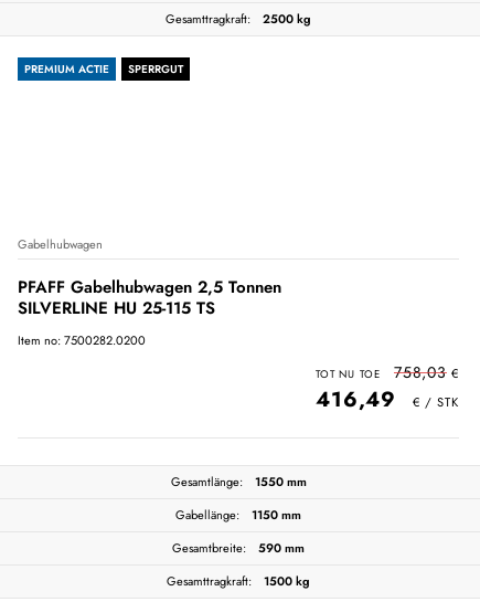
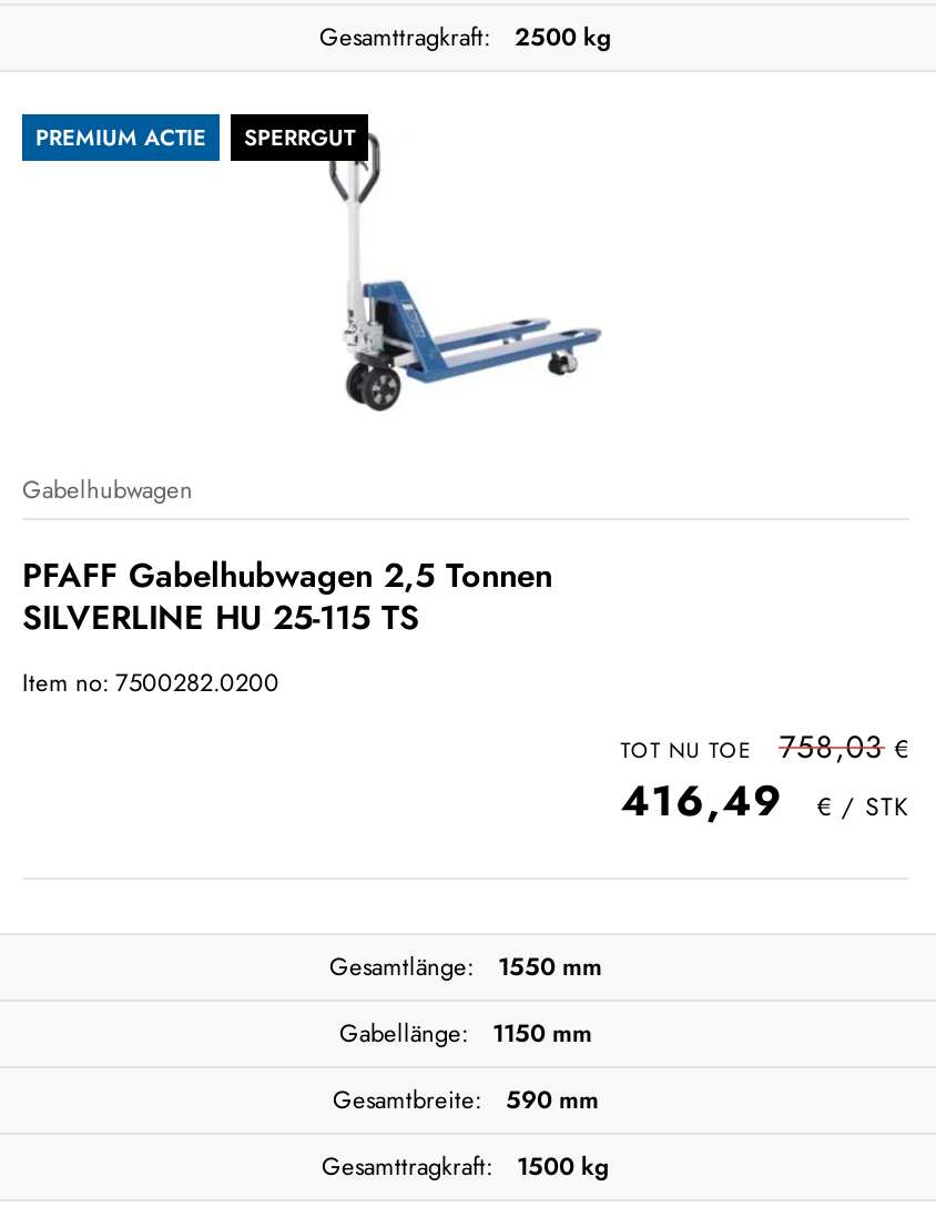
none -> [328,132,603,414] [image]

